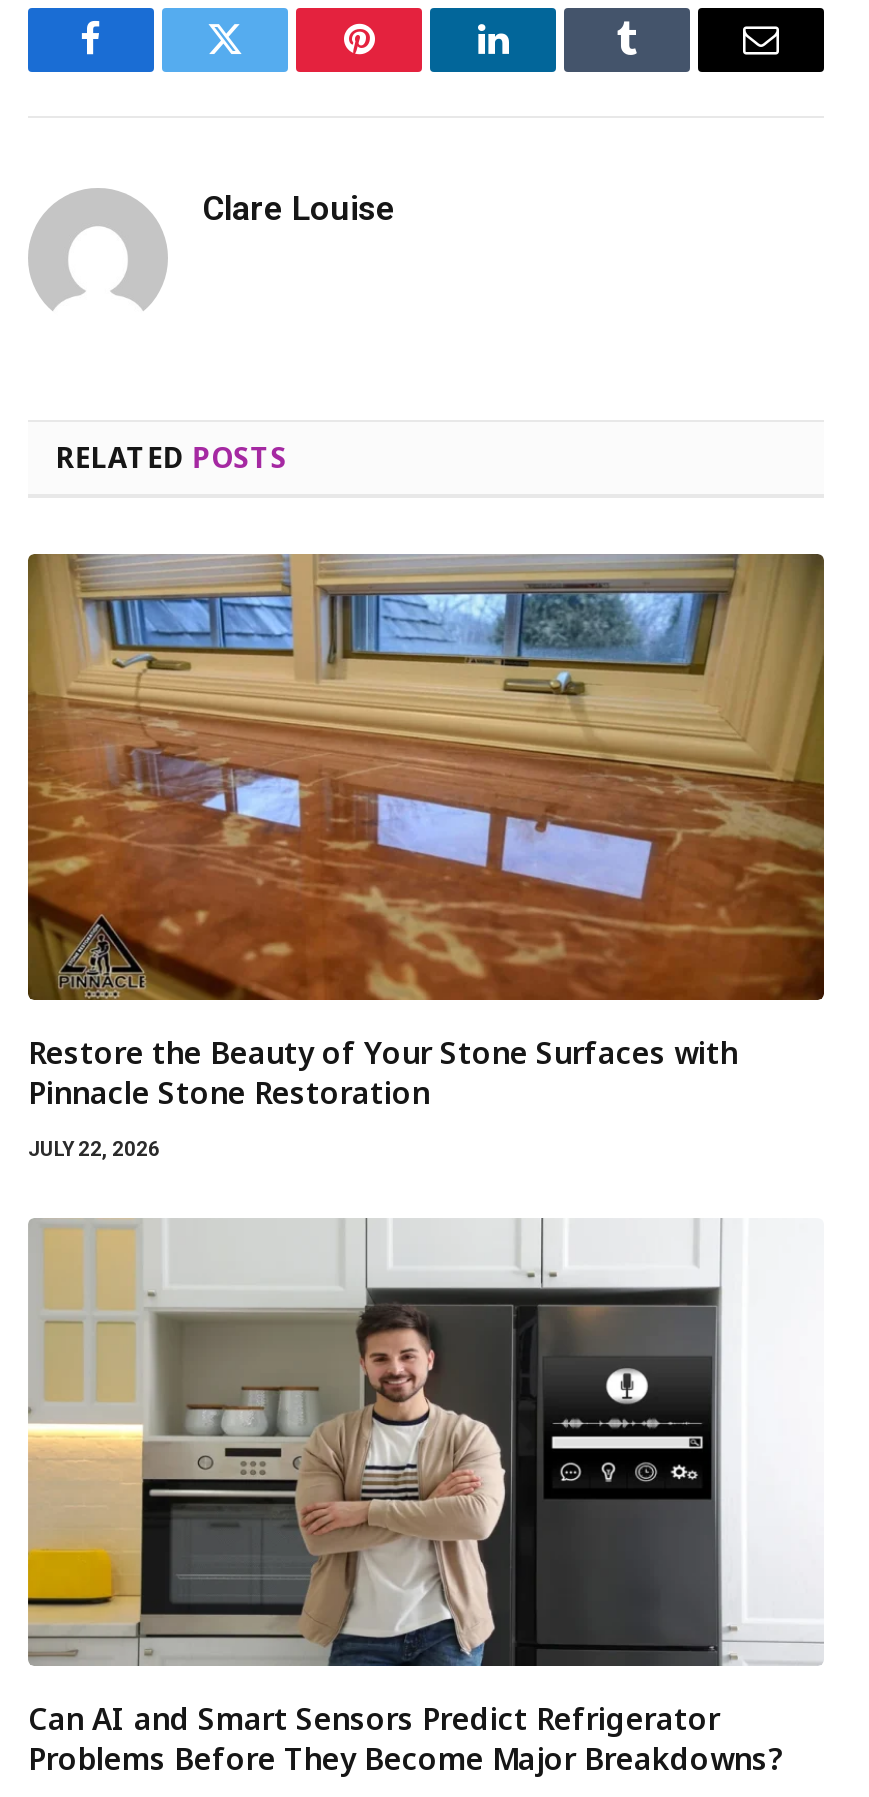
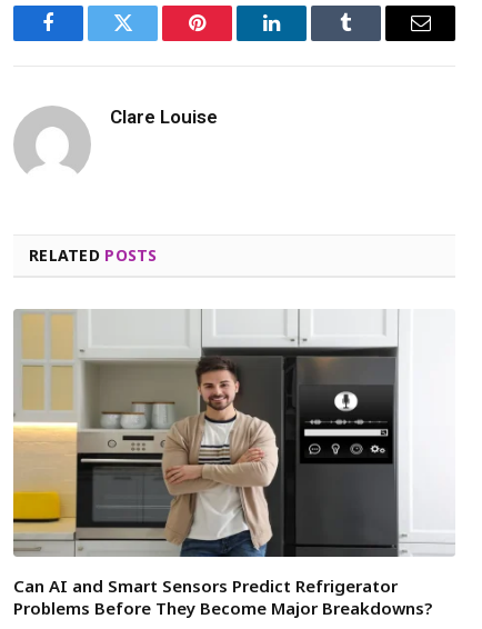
[26,552,826,1161] [image] | Restore the Beauty of Your Stone Surfaces with | Pinnacle Stone Restoration | JULY 22, 2026 -> none

